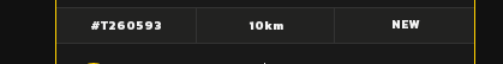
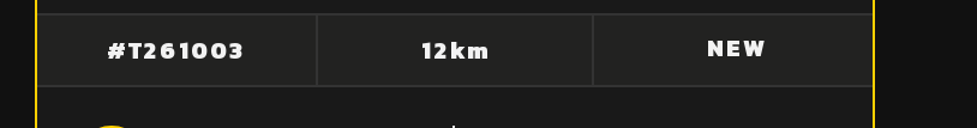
[90,17,283,35] #T260593 | 10km -> [107,33,489,69] #T261003 | 12km

